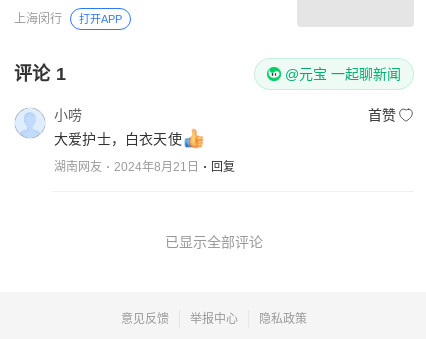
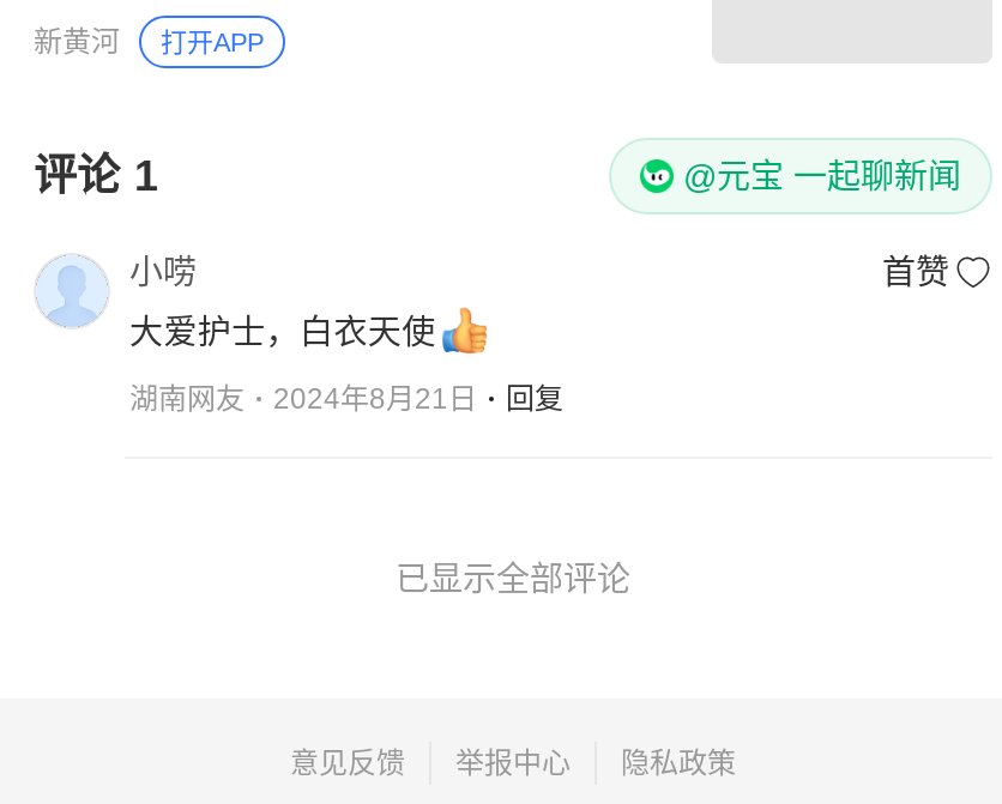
[14,12,62,26] 上海闵行 -> [34,27,120,60] 新黄河

